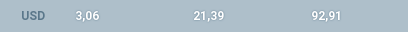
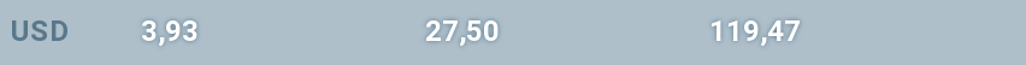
[75,9,99,23] 3,06 -> [141,15,199,49] 3,93
[193,9,224,23] 21,39 -> [425,15,500,49] 27,50
[311,9,342,23] 92,91 -> [709,15,801,49] 119,47

